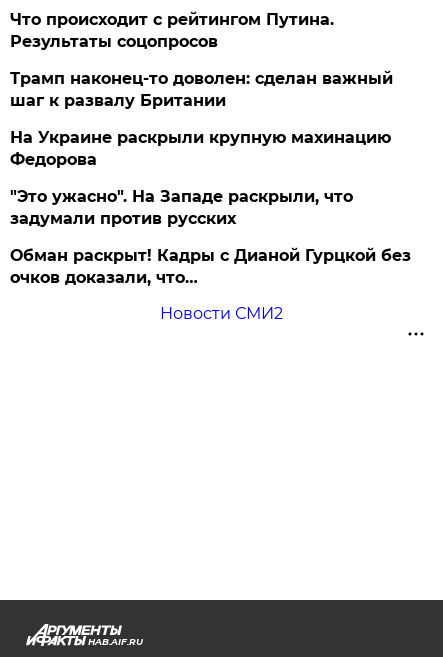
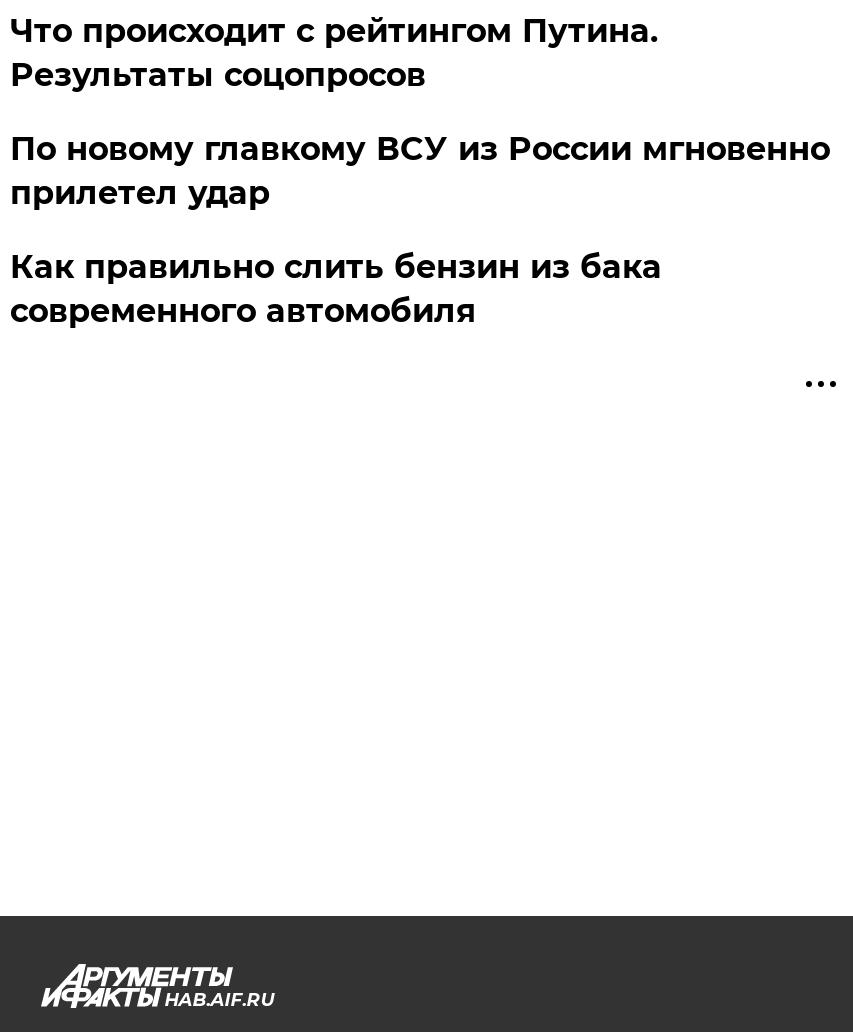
[10,69,411,323] Трамп наконец-то доволен: сделан важный | шаг к развалу Британии | На Украине раскрыли крупную махинацию | Федорова | "Это ужасно". На Западе раскрыли, что | задумали против русских | Обман раскрыт! Кадры с Дианой Гурцкой без | очков доказали, что… | Новости СМИ2 -> [10,129,830,329] По новому главкому ВСУ из России мгновенно | прилетел удар | Как правильно слить бензин из бака | современного автомобиля

